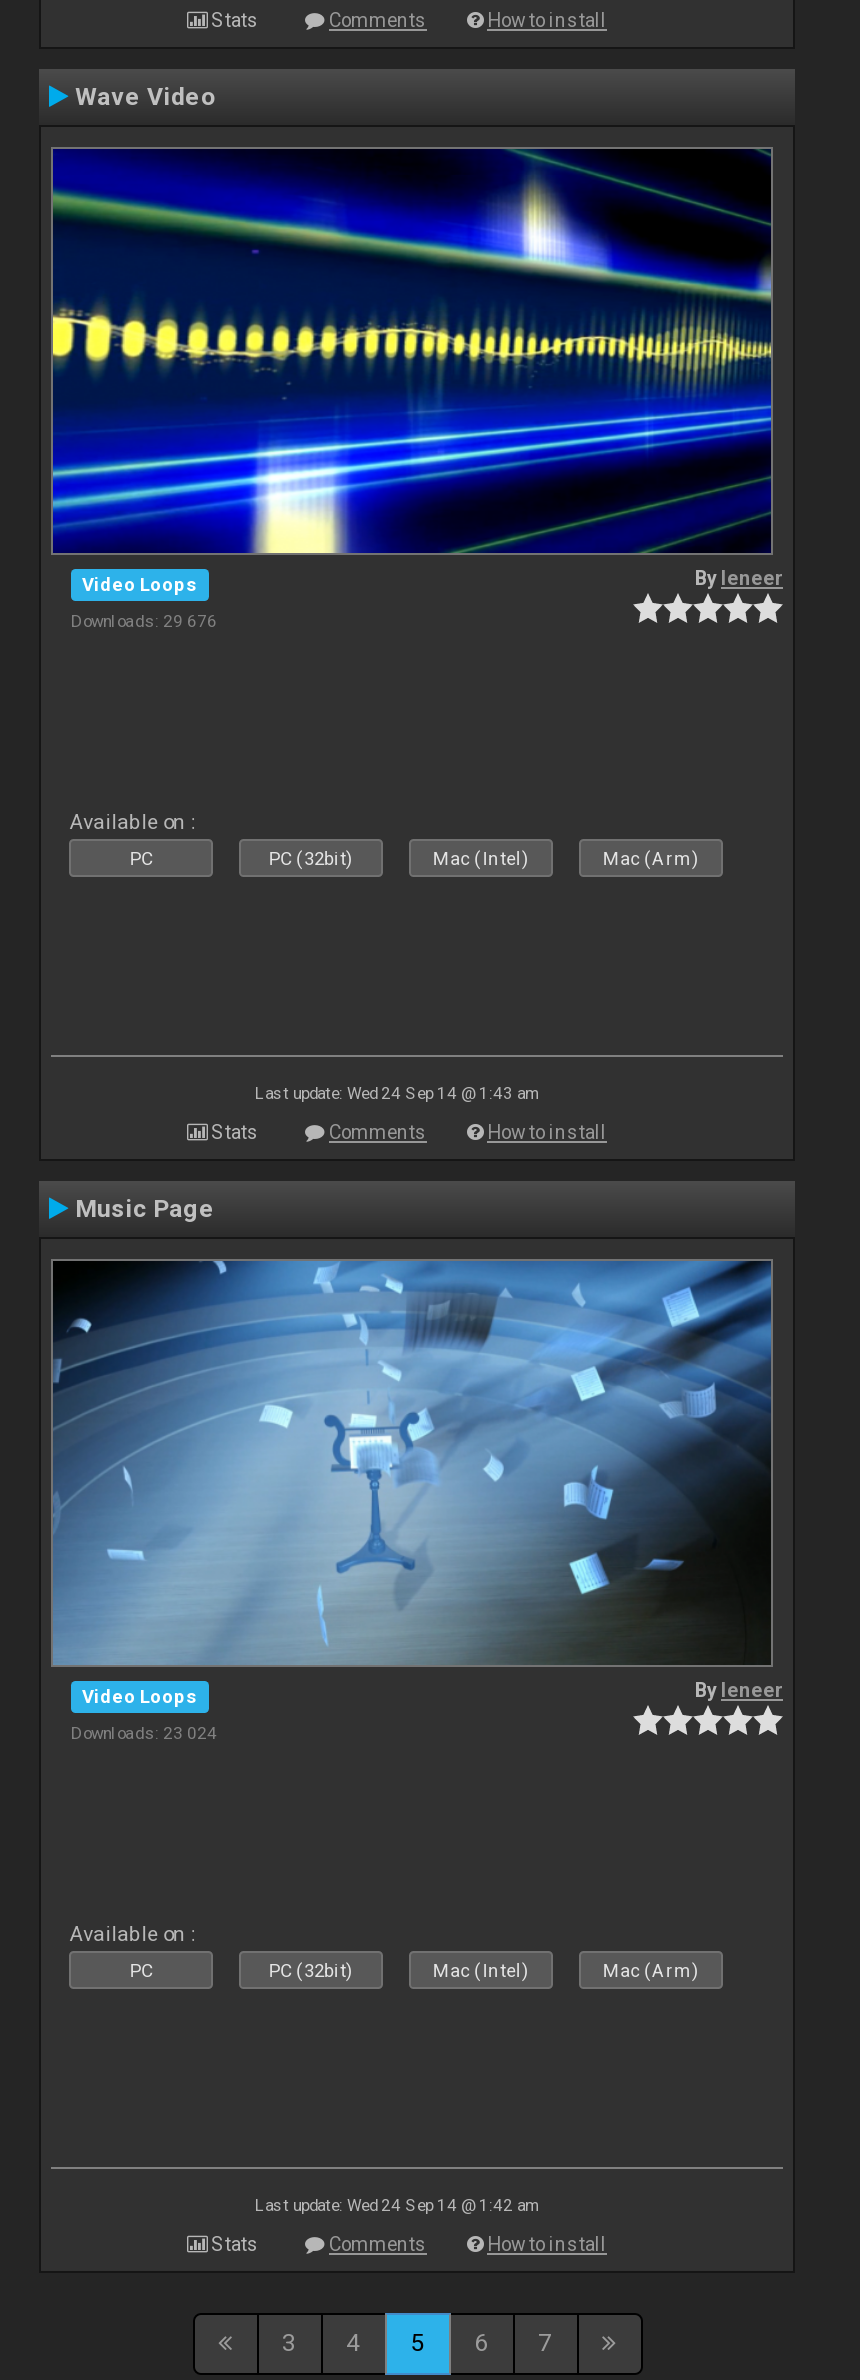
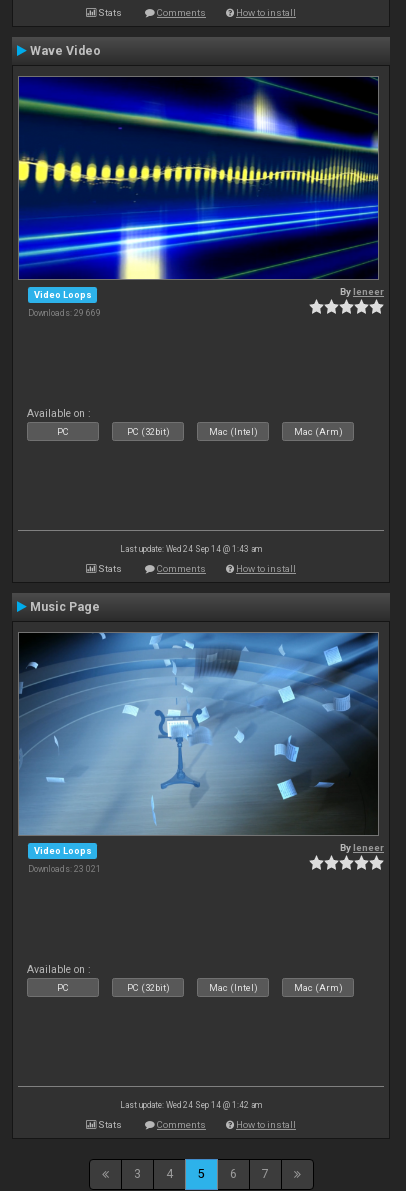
[71,610,217,630] Downloads: 29 676 -> [28,308,101,318] Downloads: 29 669
[71,1722,217,1742] Downloads: 23 024 -> [28,864,101,874] Downloads: 23 021

